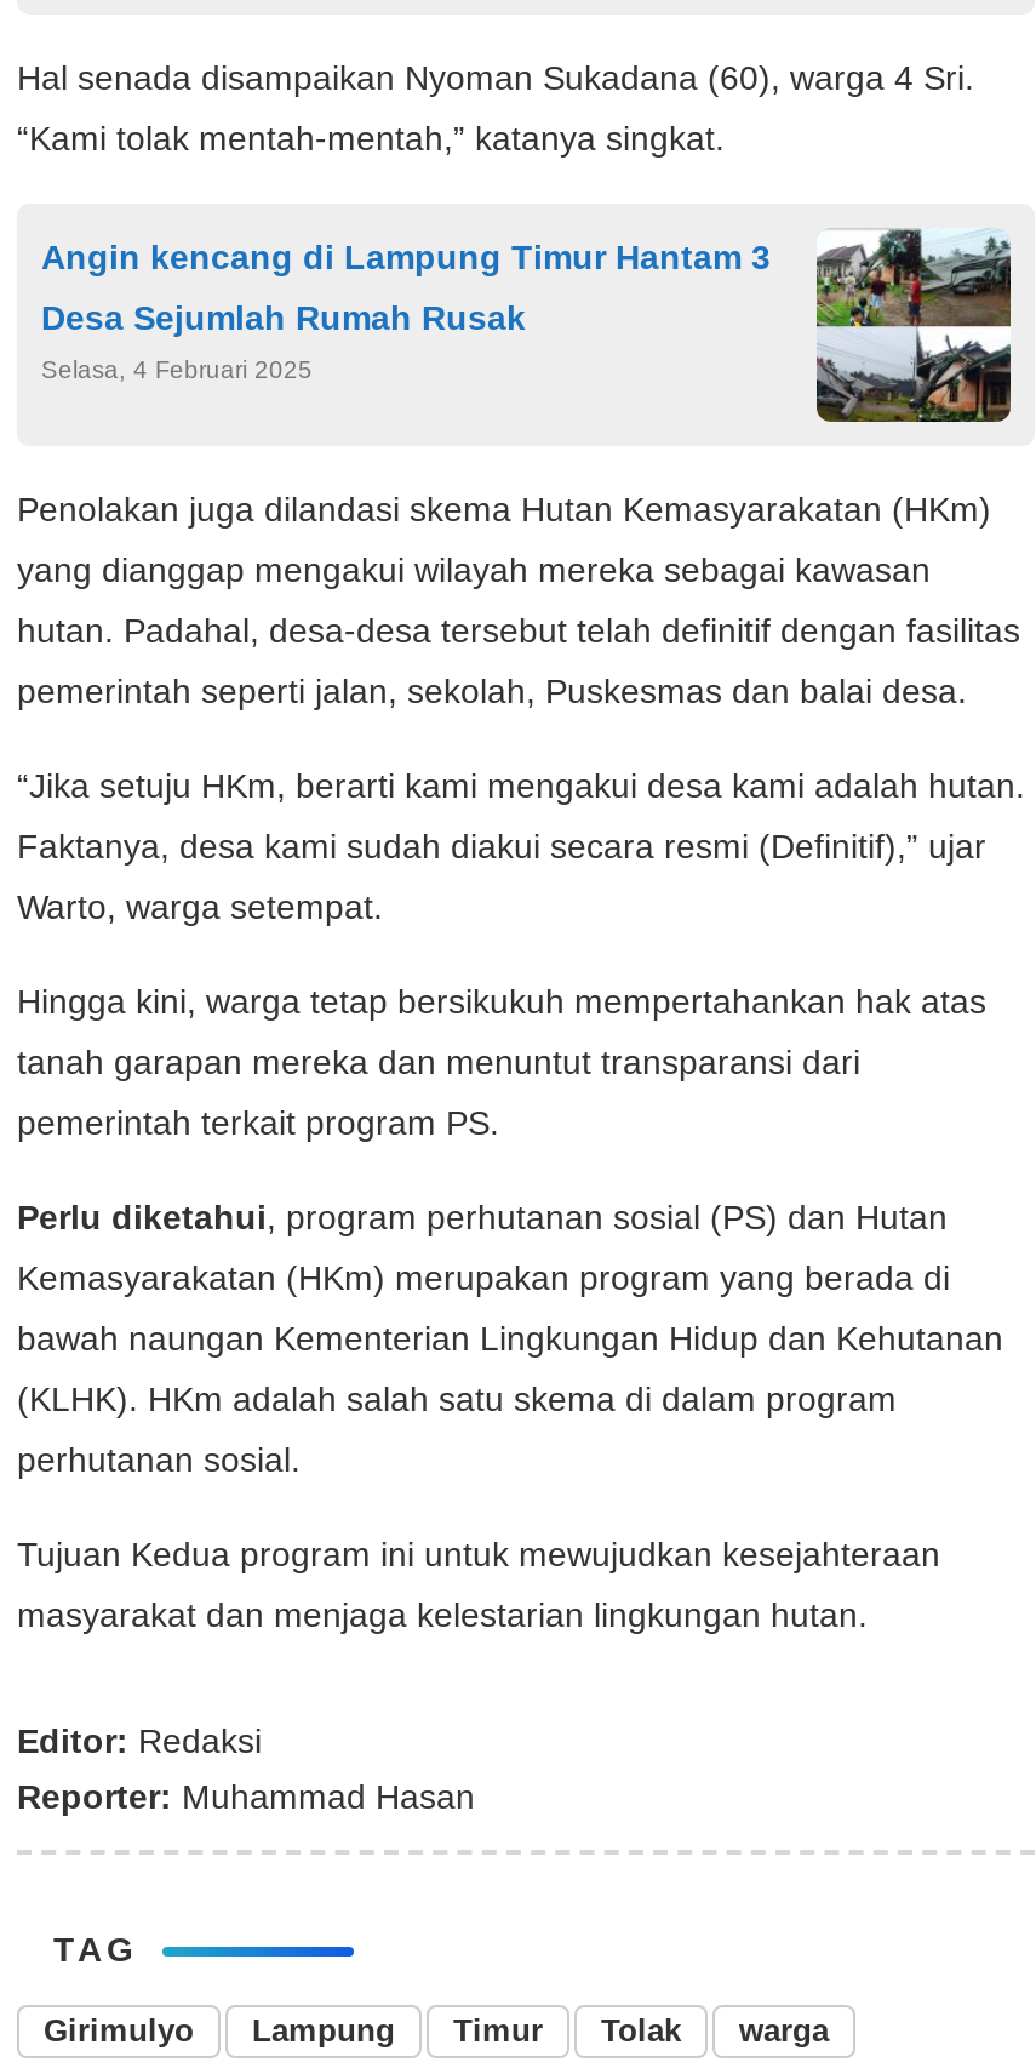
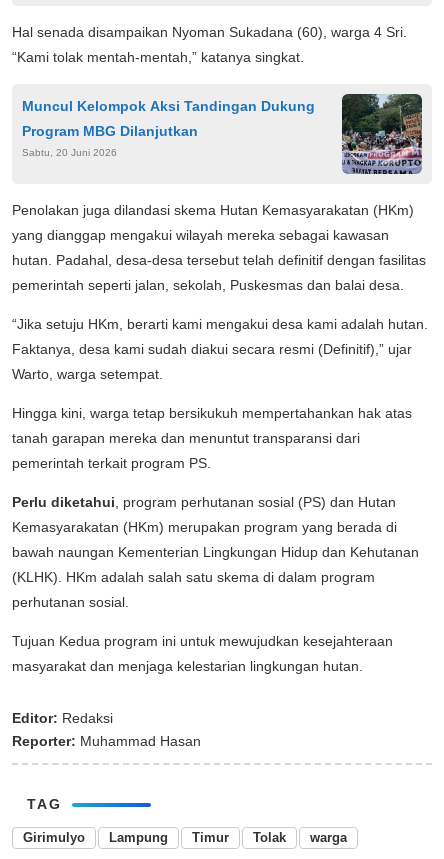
[41,228,1013,424] [image] | Angin kencang di Lampung Timur Hantam 3 -> [22,93,423,175] [image] | Muncul Kelompok Aksi Tandingan Dukung
[41,297,526,336] Desa Sejumlah Rumah Rusak -> [22,123,202,139] Program MBG Dilanjutkan
[41,356,313,382] Selasa, 4 Februari 2025 -> [22,147,117,158] Sabtu, 20 Juni 2026

